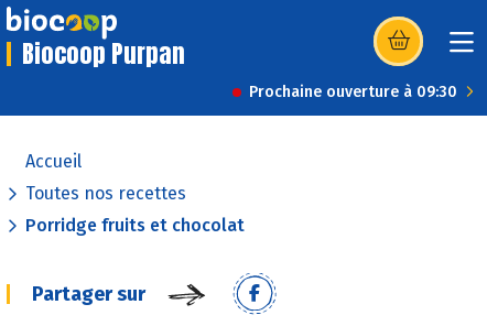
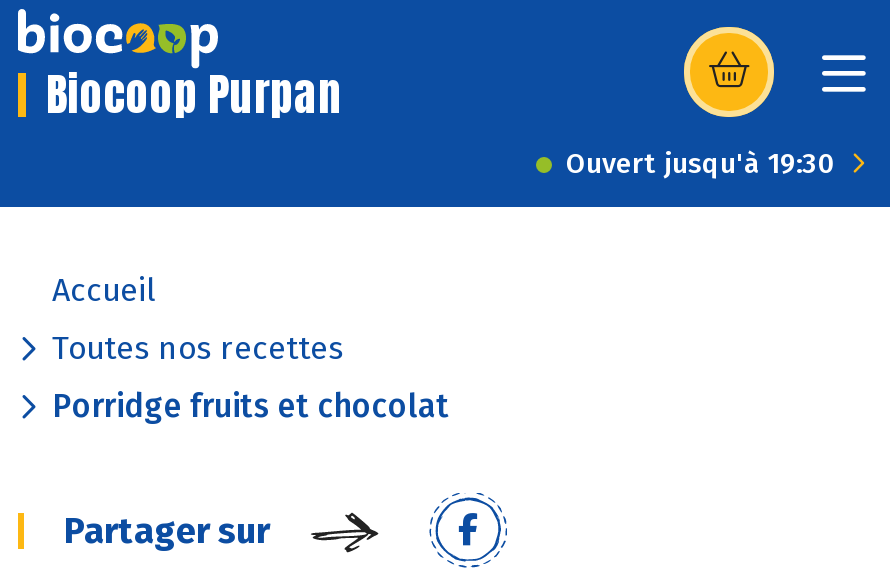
[249,83,457,101] Prochaine ouverture à 09:30 -> [566,147,836,181] Ouvert jusqu'à 19:30

